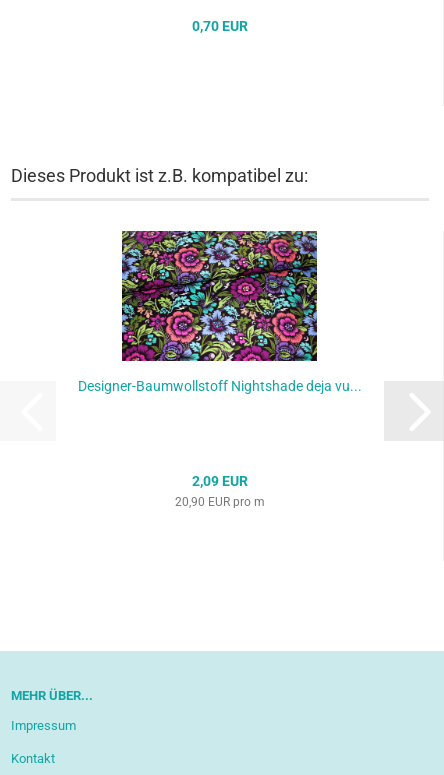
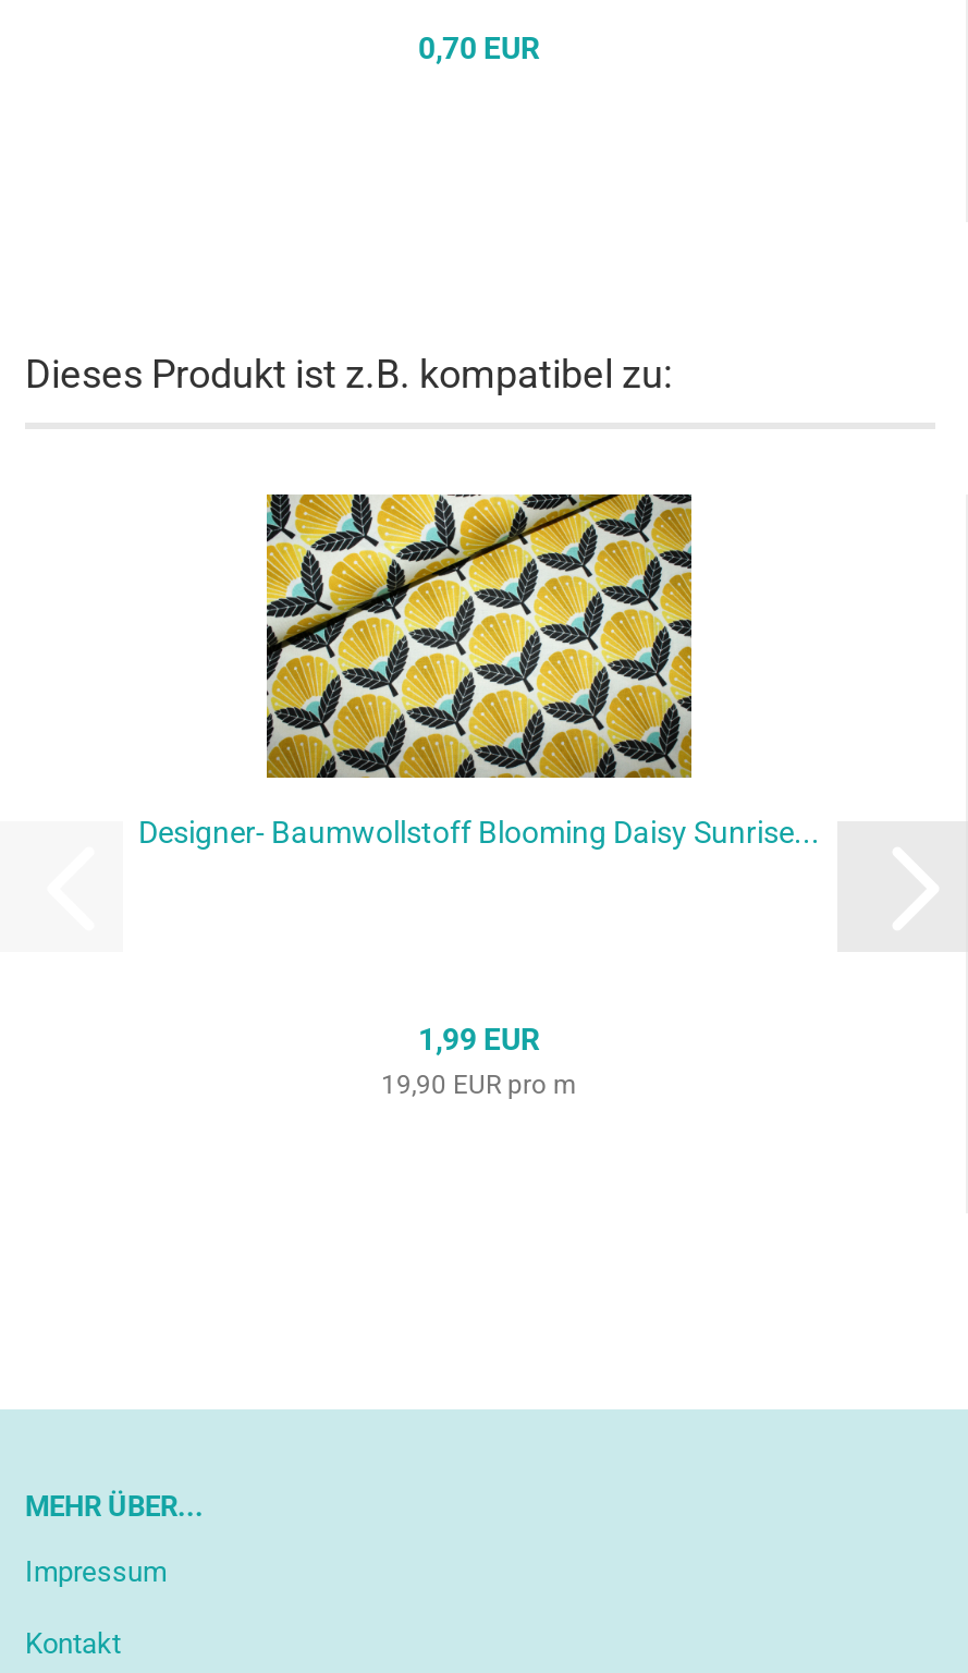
[77,230,361,394] [image] | Designer-Baumwollstoff Nightshade deja vu... -> [138,492,820,850] [image] | Designer- Baumwollstoff Blooming Daisy Sunrise...
[174,473,264,509] 2,09 EUR | 20,90 EUR pro m -> [381,1022,577,1100] 1,99 EUR | 19,90 EUR pro m

